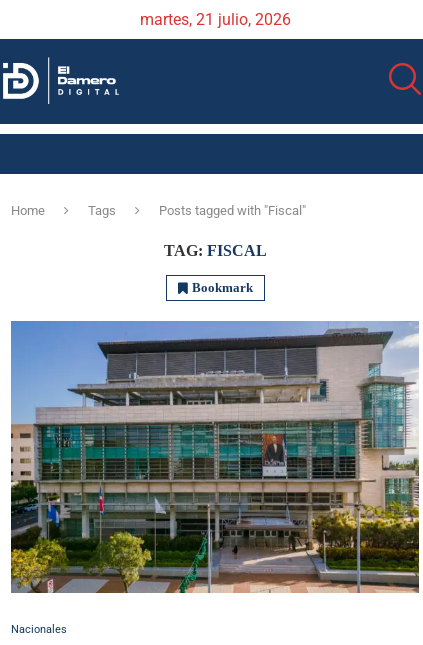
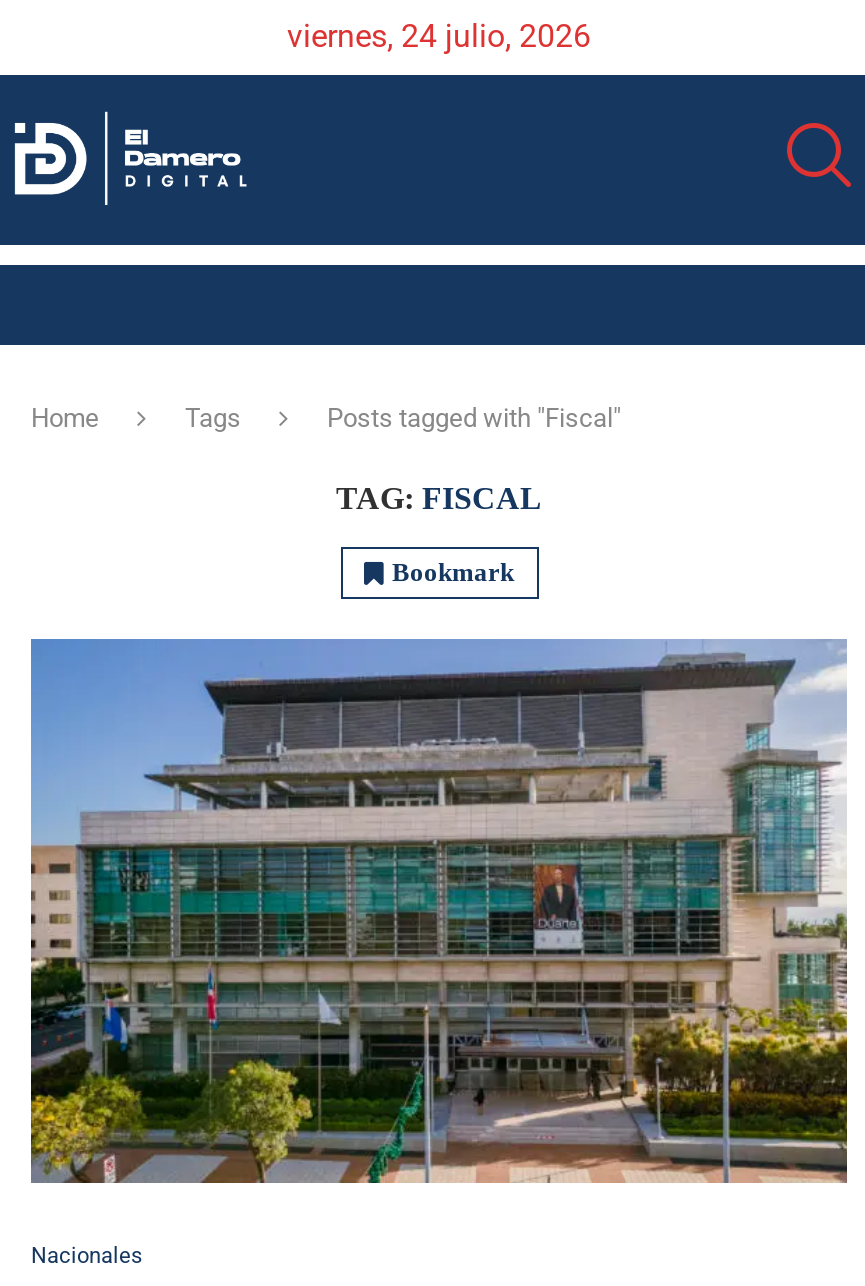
[139,10,290,29] martes, 21 julio, 2026 -> [287,17,591,55] viernes, 24 julio, 2026

